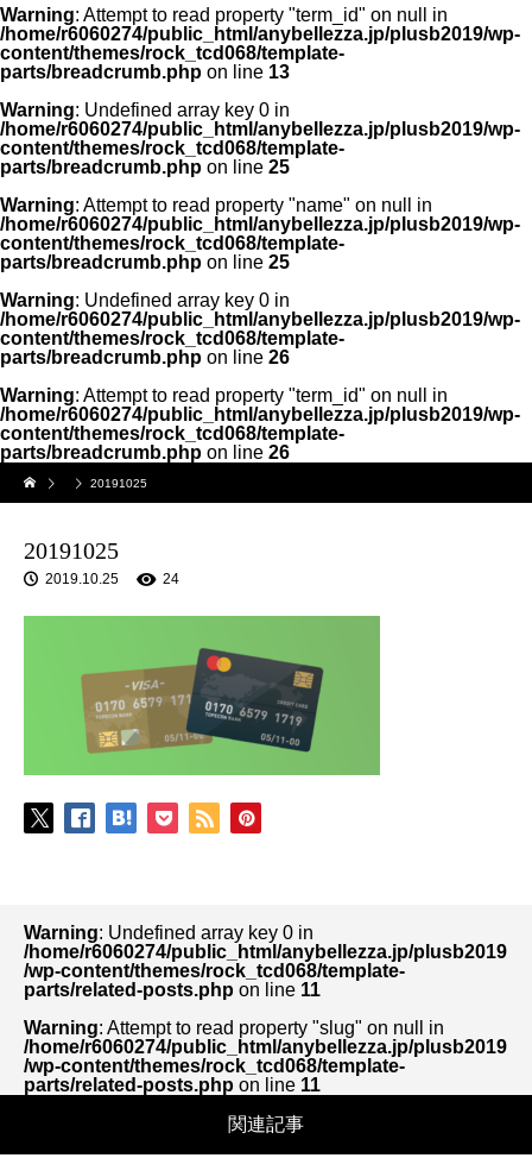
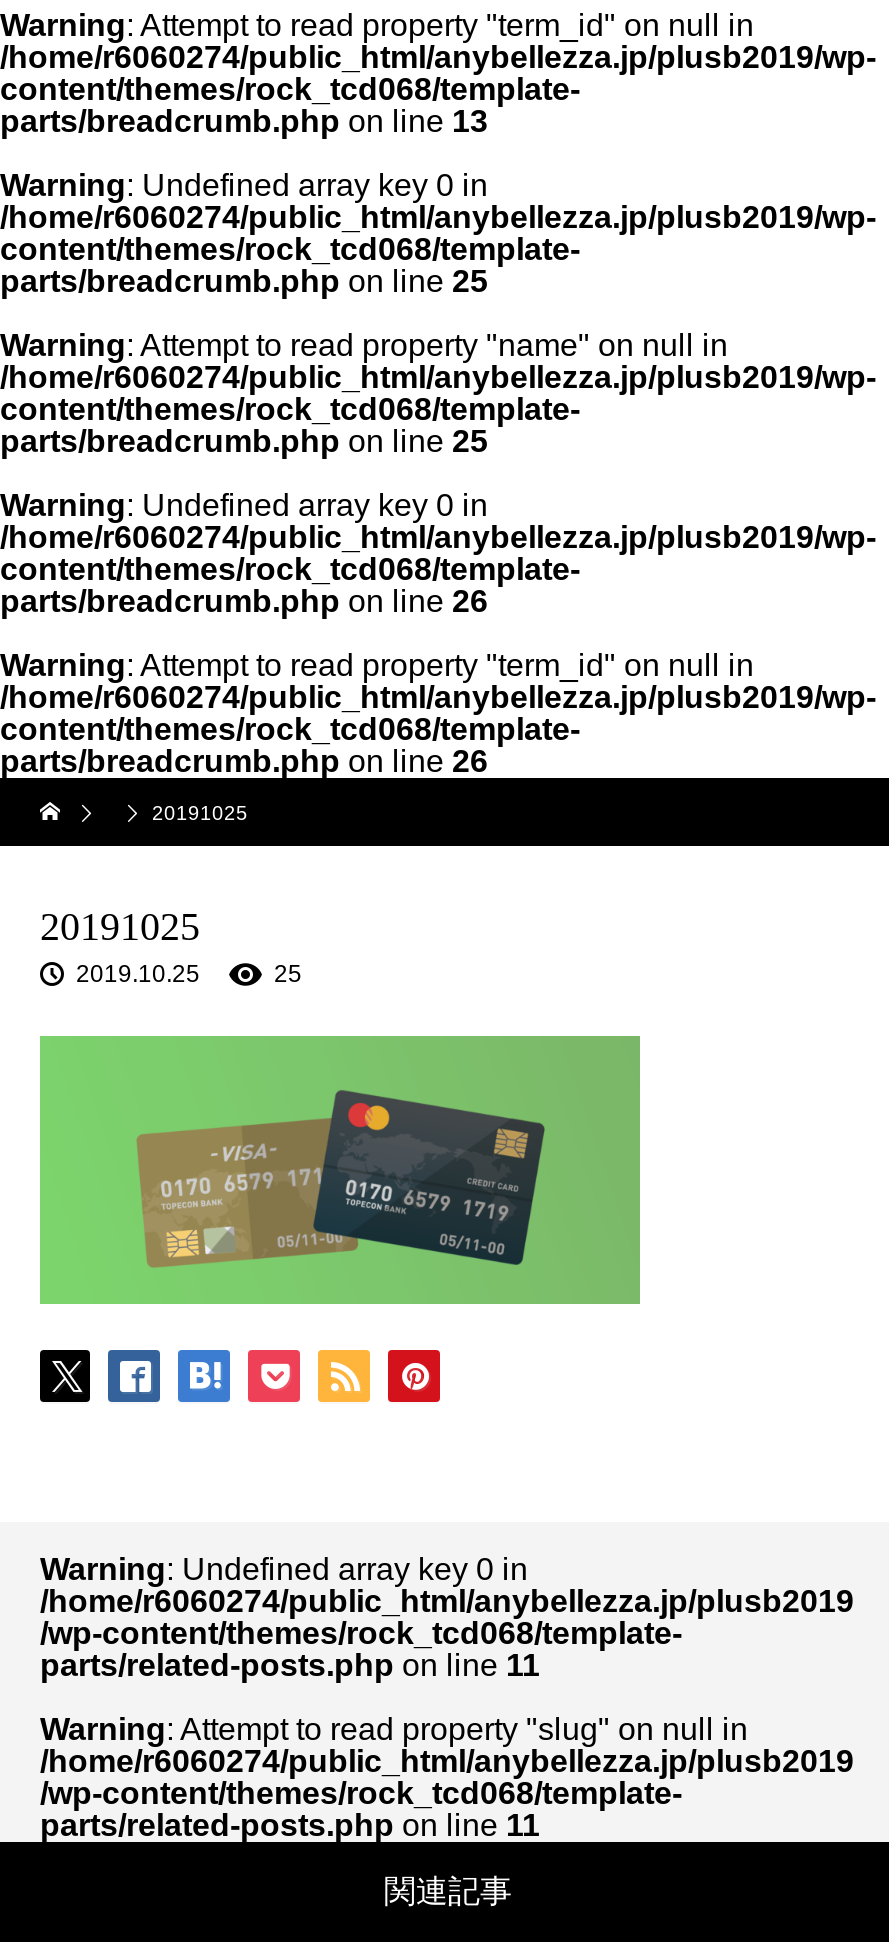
[163,571,179,587] 24 -> [274,960,302,988] 25

